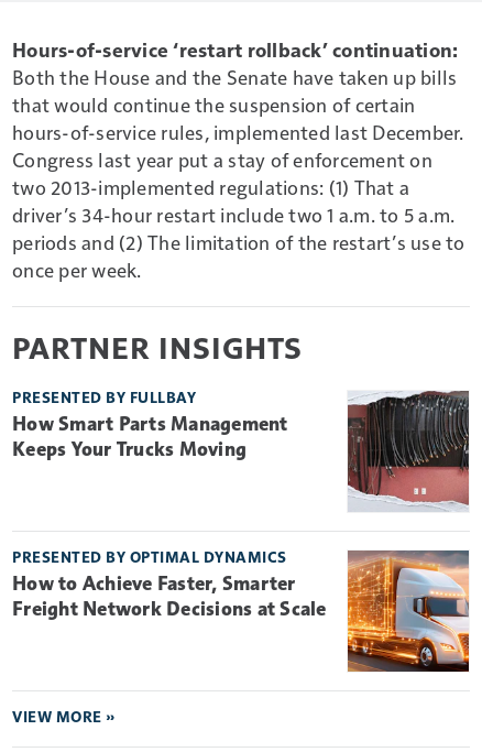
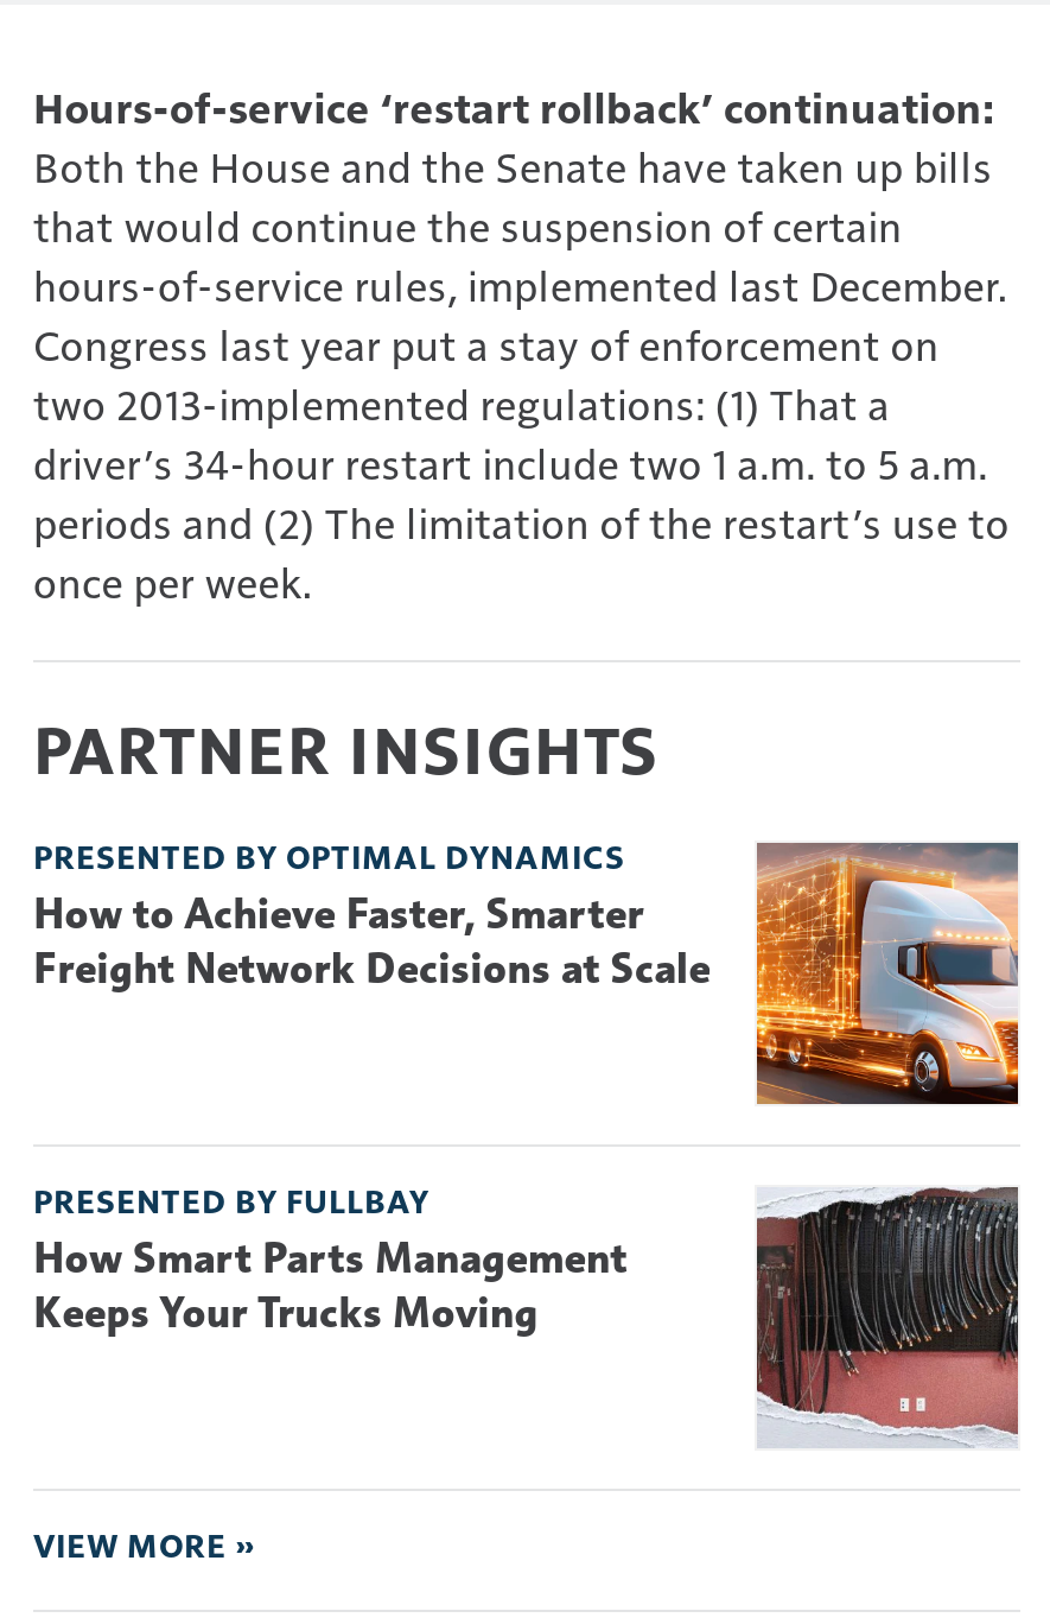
moved [12,388,288,461] -> [33,1180,628,1339]: PRESENTED BY FULLBAY | How Smart Parts Management | Keeps Your Trucks Moving
moved [12,547,470,673] -> [33,836,1020,1106]: [image] | PRESENTED BY OPTIMAL DYNAMICS | How to Achieve Faster, Smarter | Freight Network Decisions at Scale

